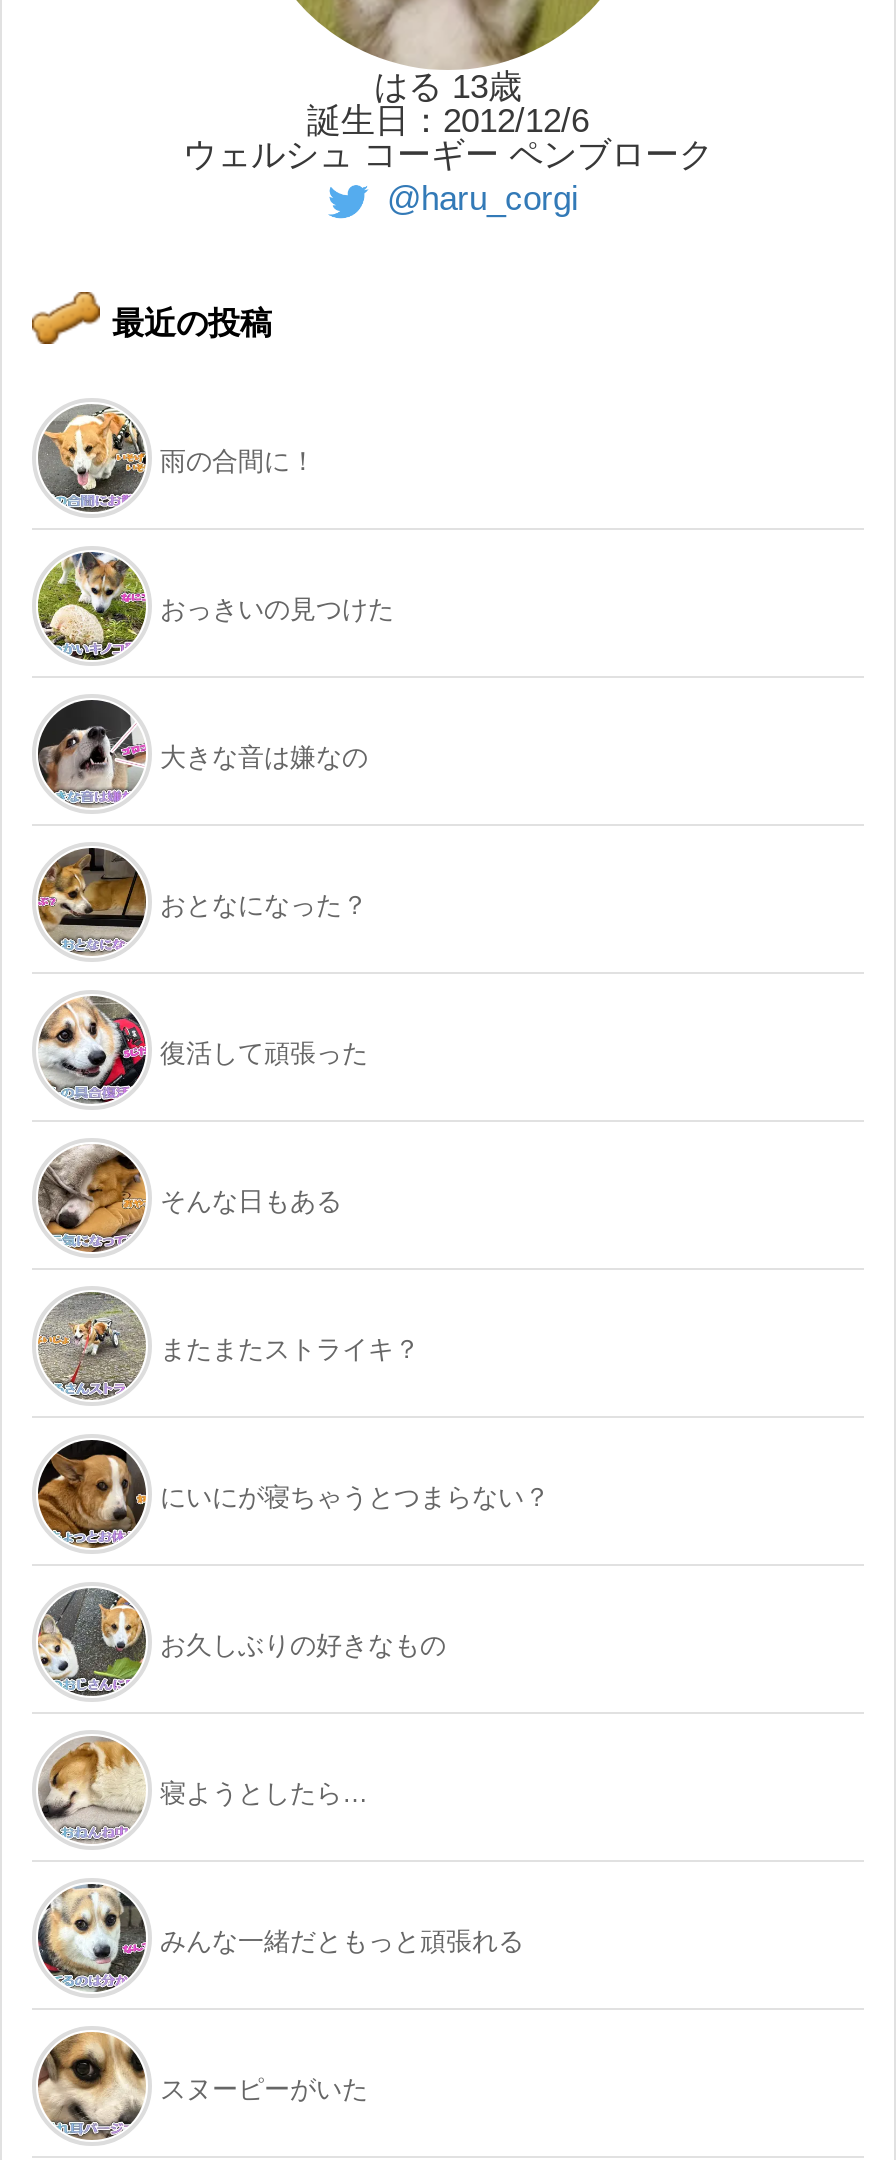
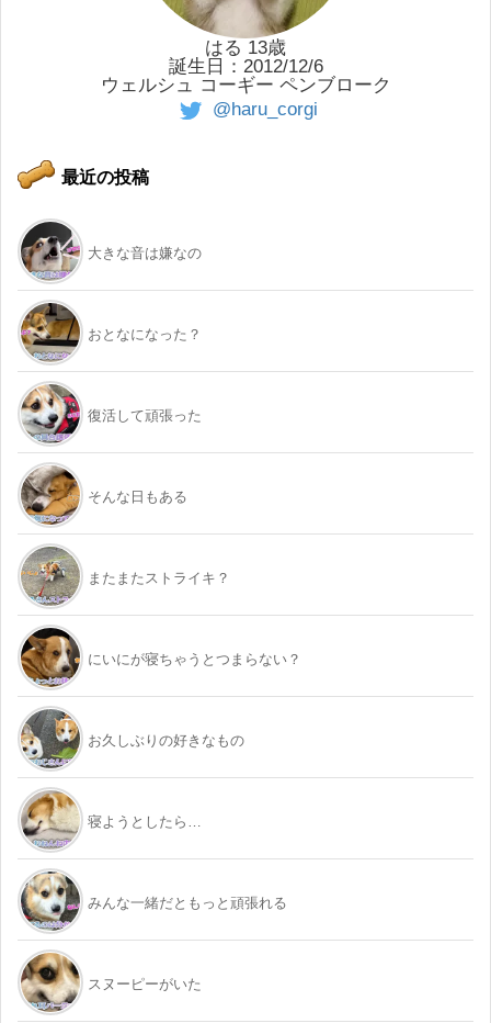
[42,406,316,512] [image] | 雨の合間に！ -> none
[38,552,394,660] [image] | おっきいの見つけた -> none

